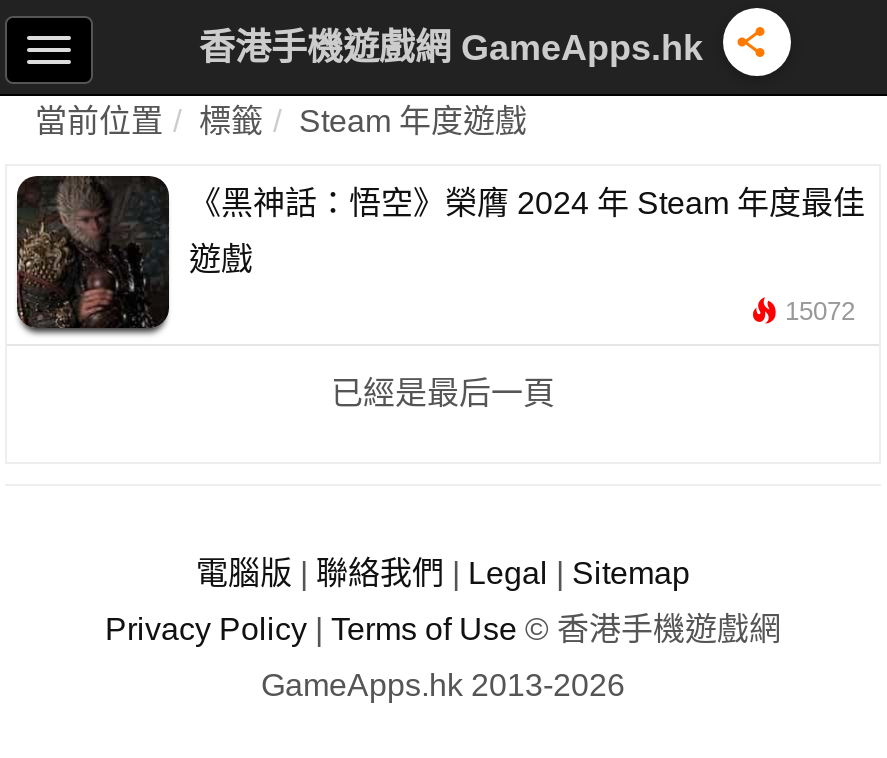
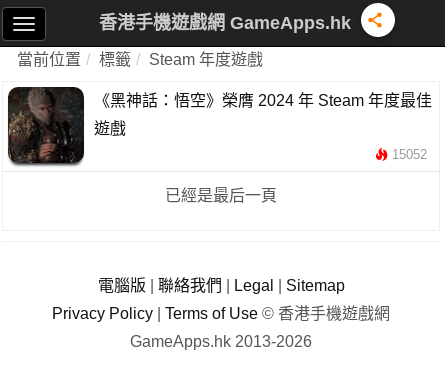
[785,296,855,326] 15072 -> [392,147,427,162] 15052

